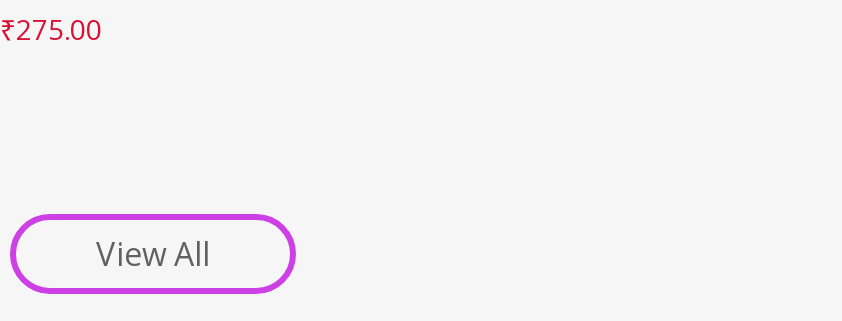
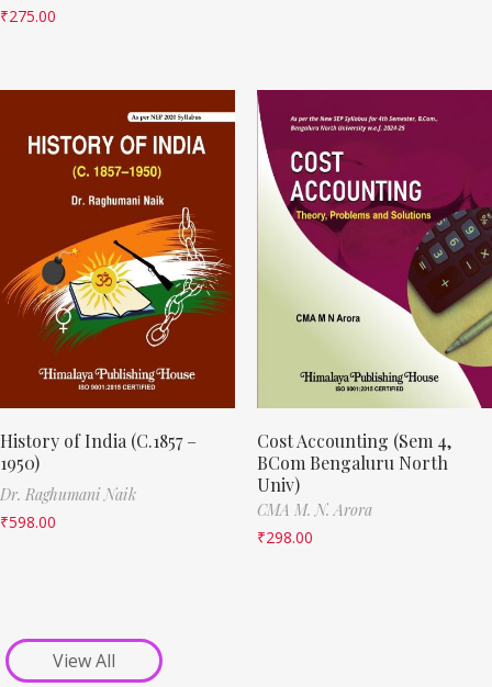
none -> [0,89,236,532] [image] | History of India (C.1857 – | 1950) | Dr. Raghumani Naik | ₹598.00
none -> [256,89,489,547] [image] | Cost Accounting (Sem 4, | BCom Bengaluru North | Univ) | CMA M. N. Arora | ₹298.00

